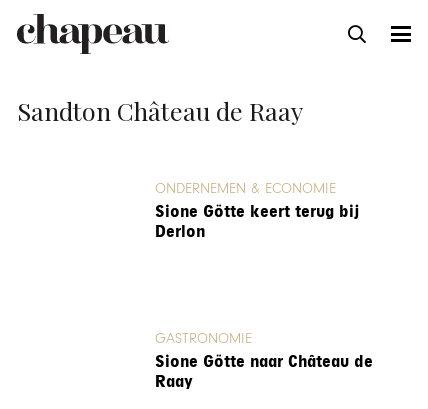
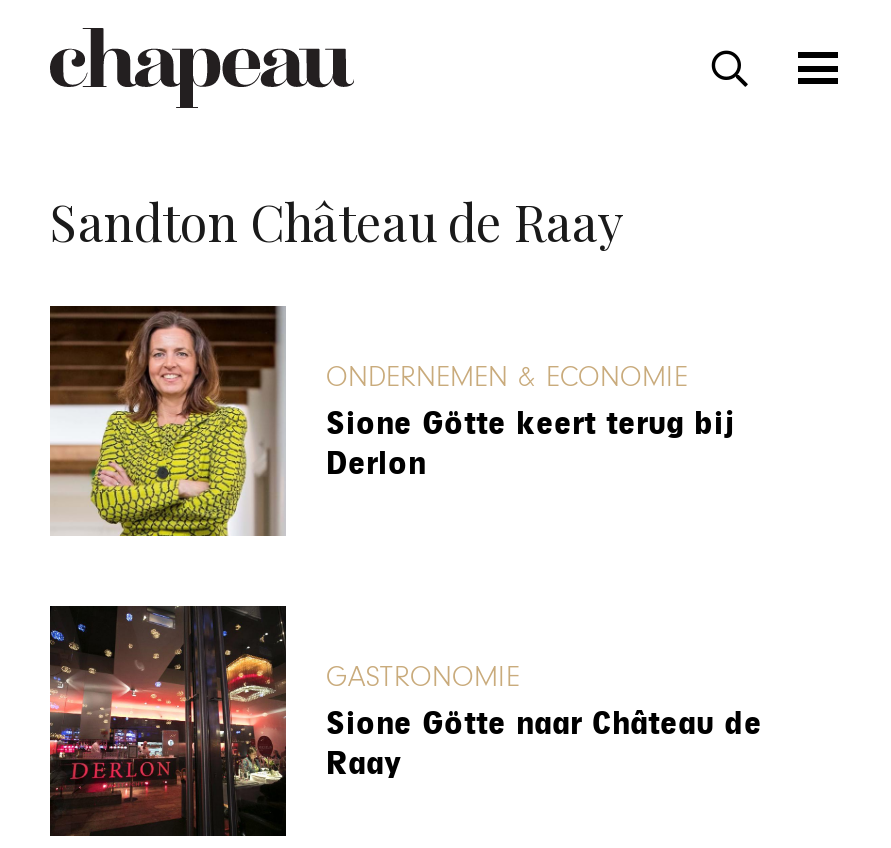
none -> [48,304,286,538] [image]
none -> [48,604,288,838] [image]

